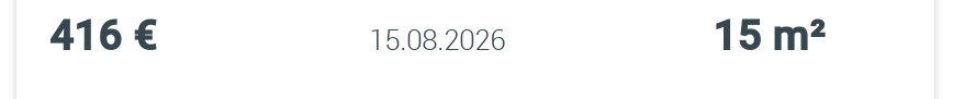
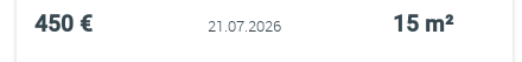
[49,10,505,60] 416 € | 15.08.2026 -> [34,11,281,38] 450 € | 21.07.2026

